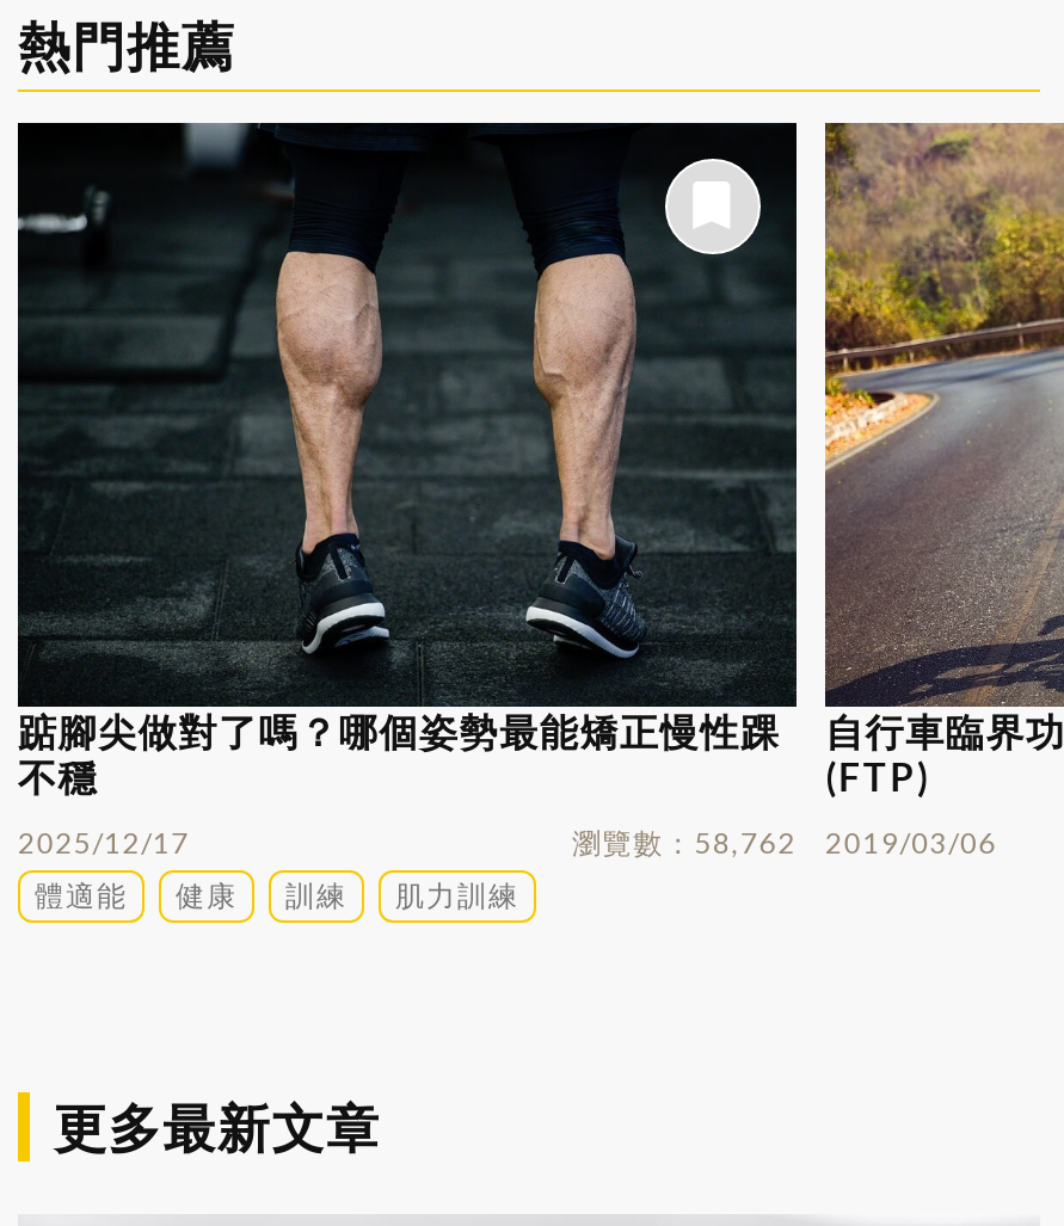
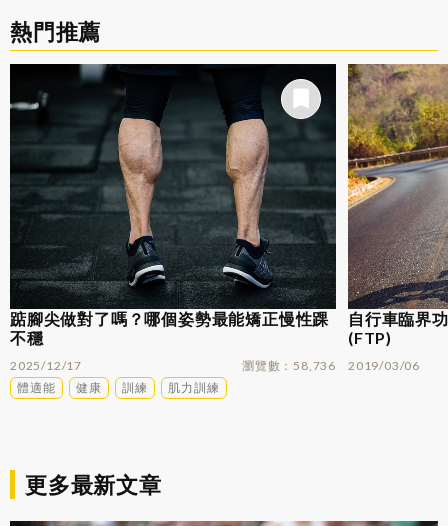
[572,824,997,860] 瀏覽數 58,762 2019/03/06 -> [242,358,420,373] 瀏覽數 58,736 2019/03/06

